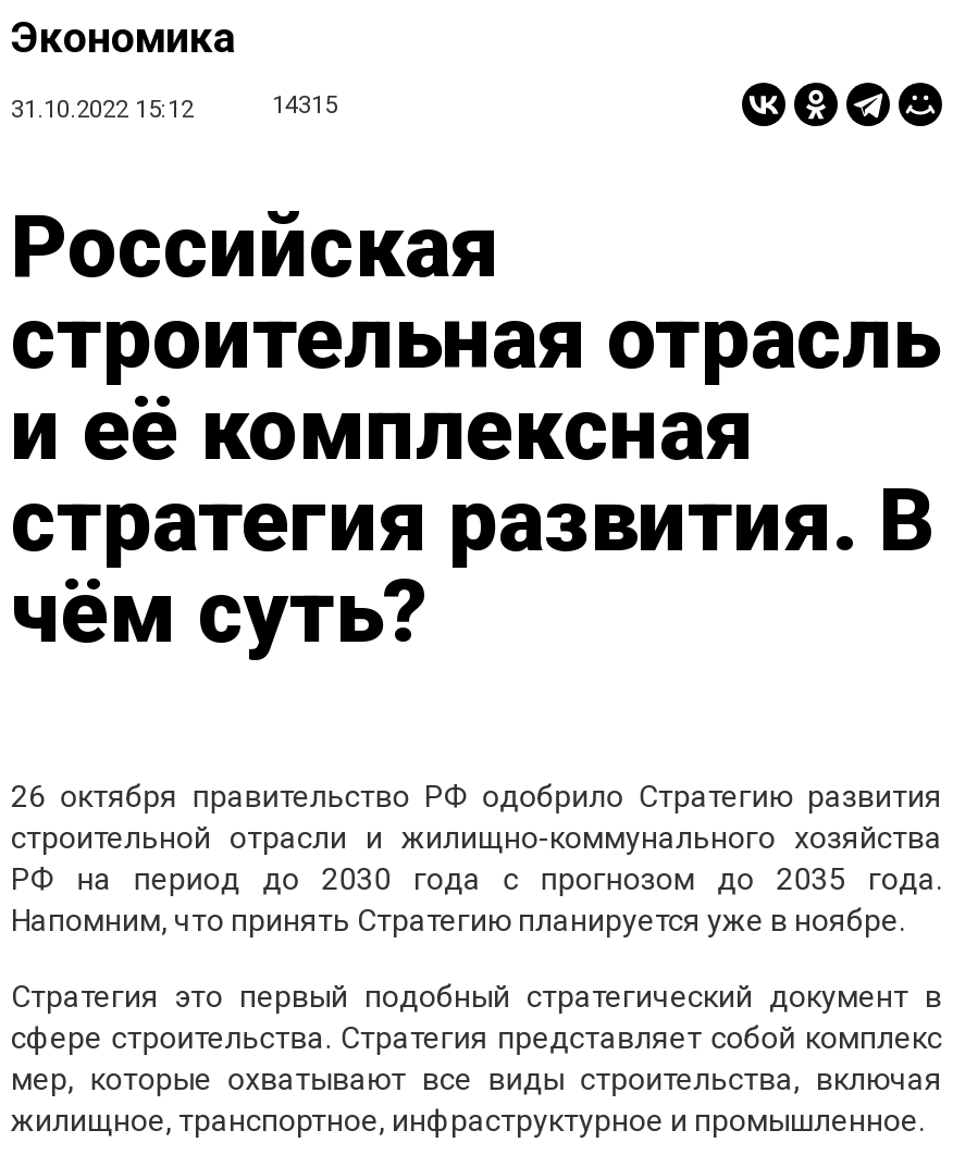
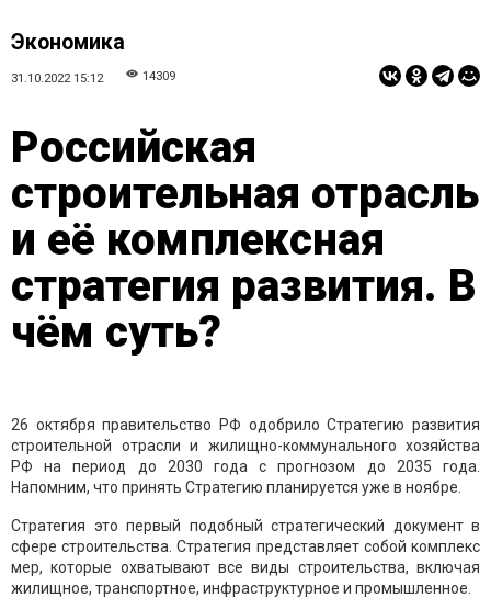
[272,91,337,120] 14315 -> [142,69,175,83] 14309

